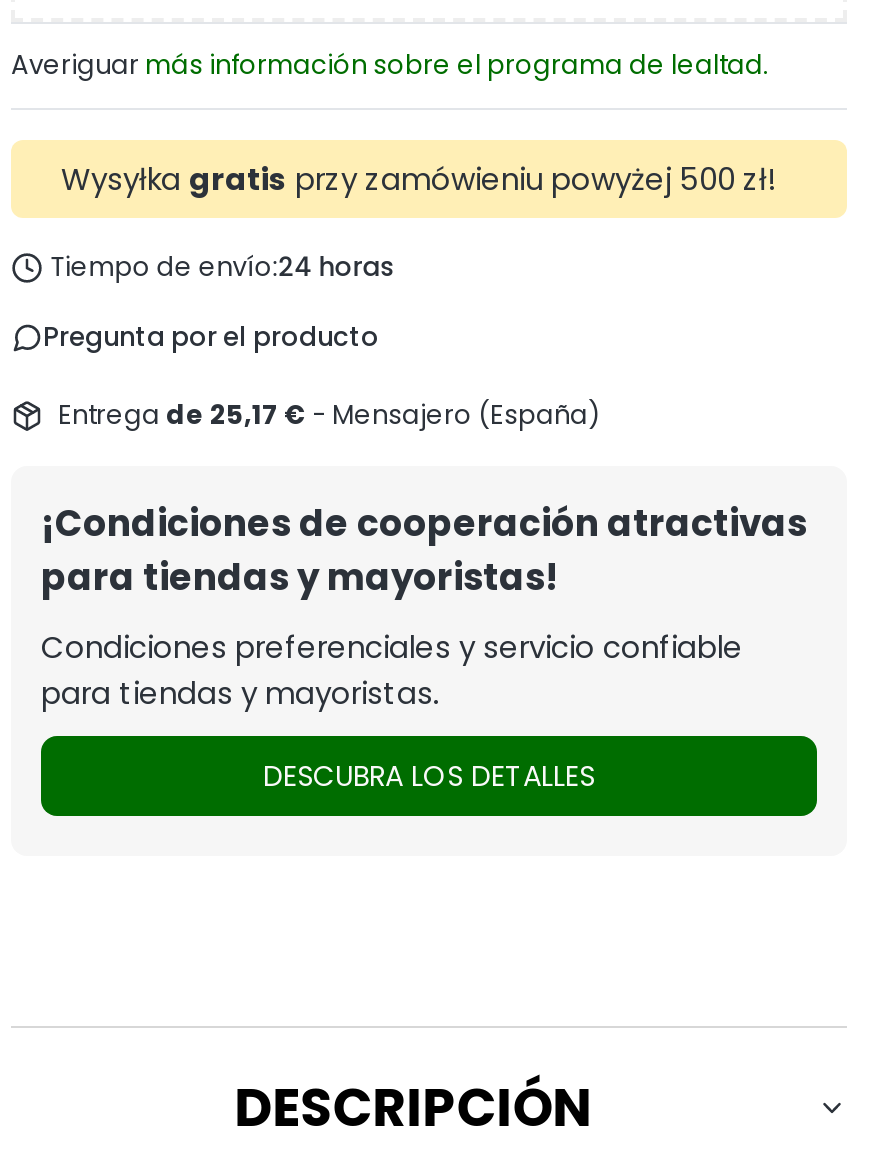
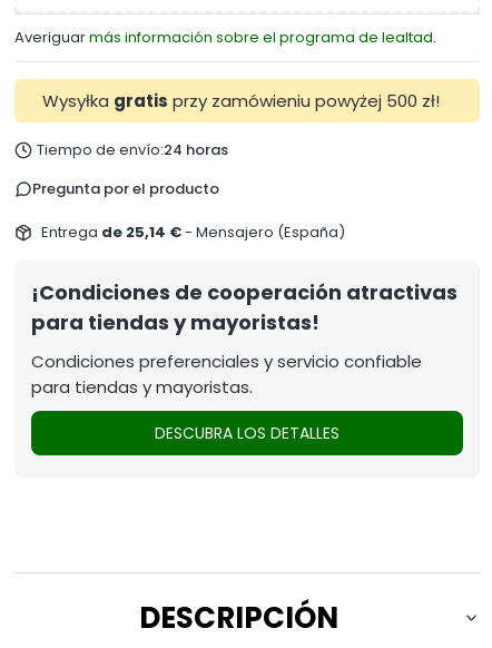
[58,396,600,434] Entrega de 25,17 €- Mensajero (España) -> [41,222,345,243] Entrega de 25,14 €- Mensajero (España)

